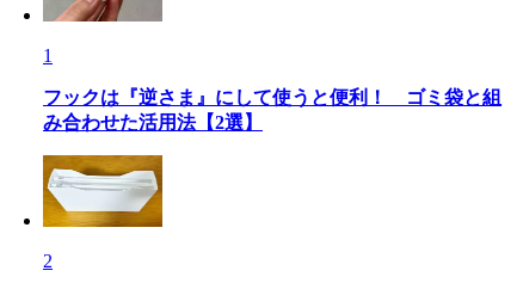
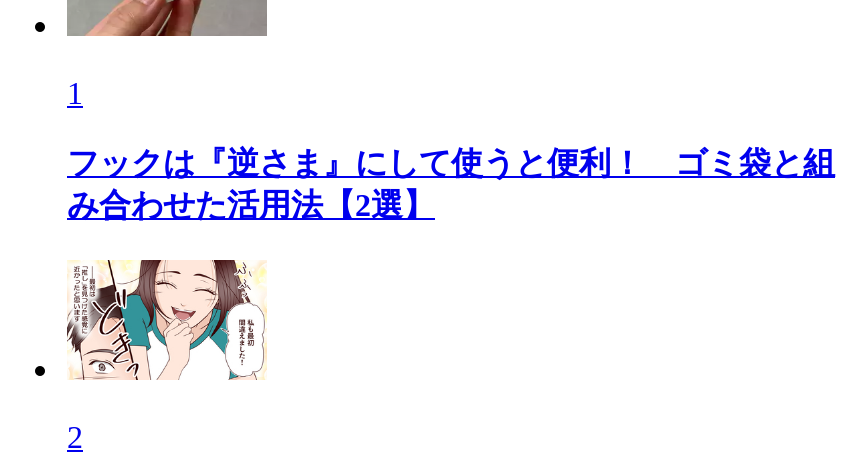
[42,154,164,228] [image] -> [65,258,267,380] [image]

